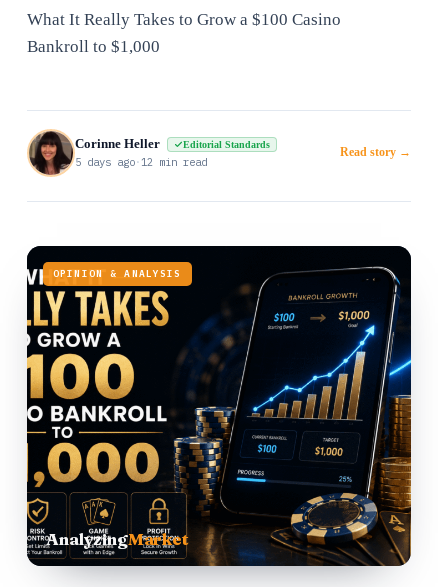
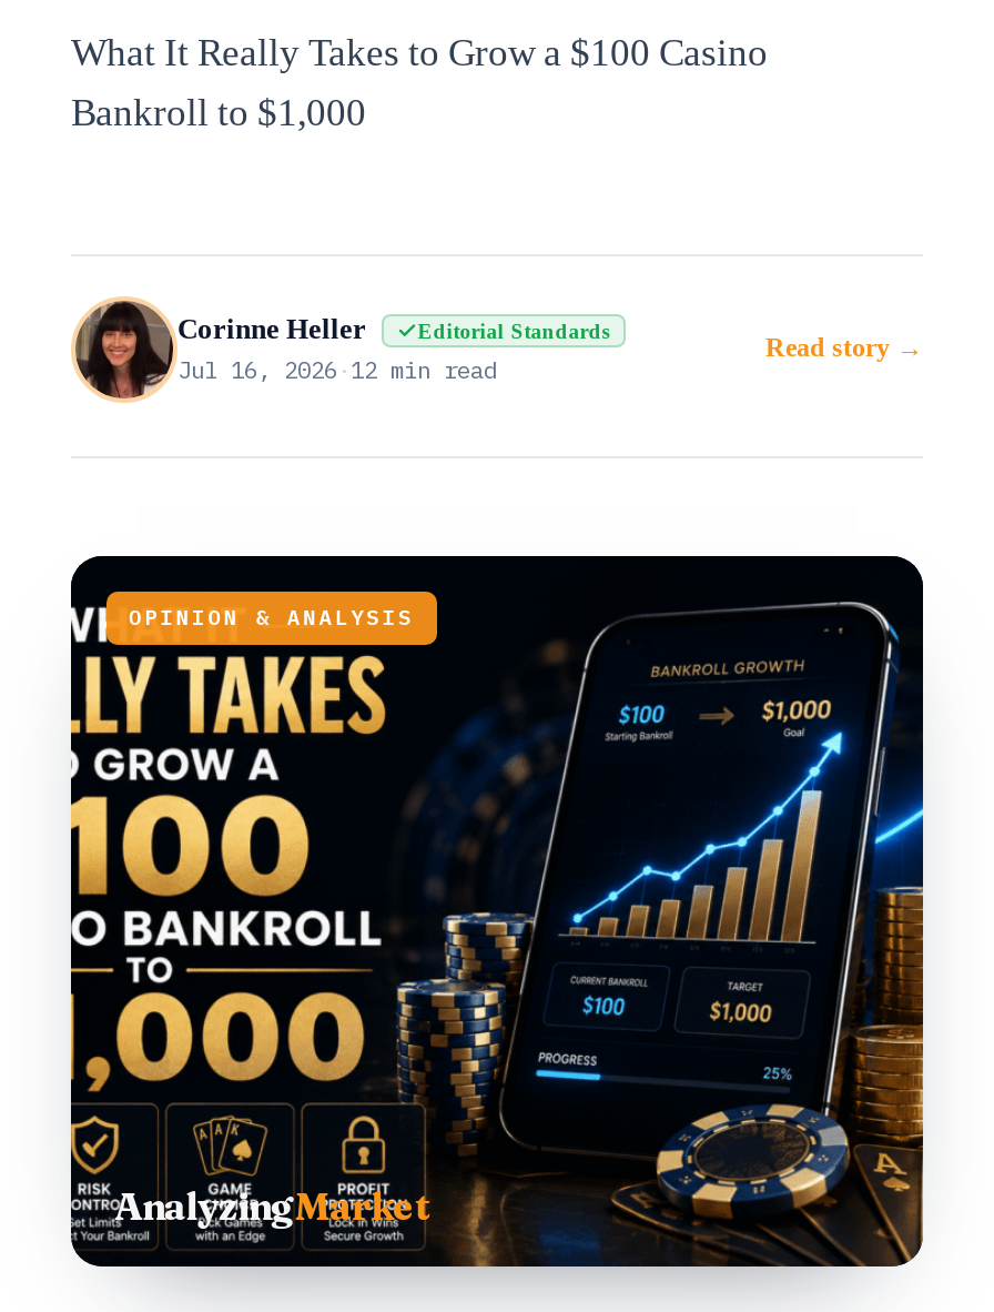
[75,155,207,169] 5 days ago · 12 min read -> [177,355,497,386] Jul 16, 2026 · 12 min read

